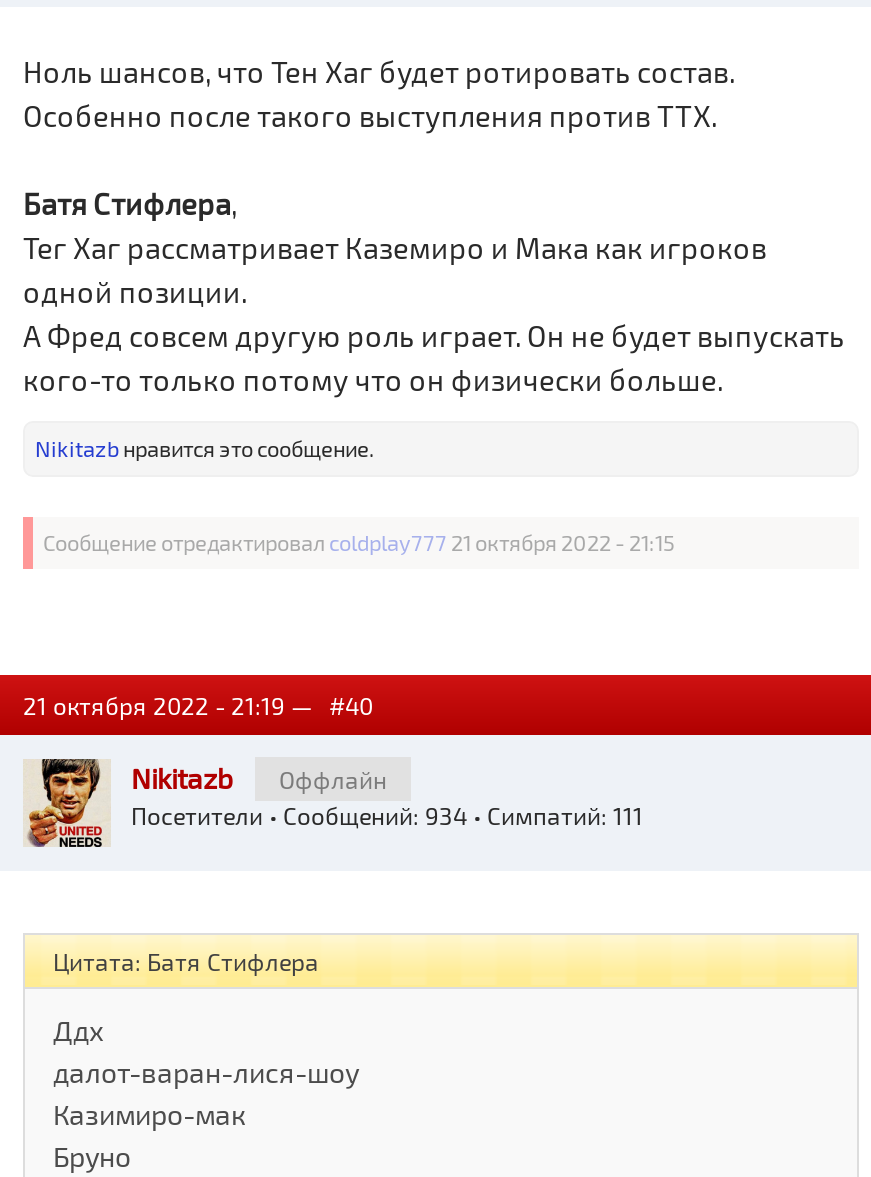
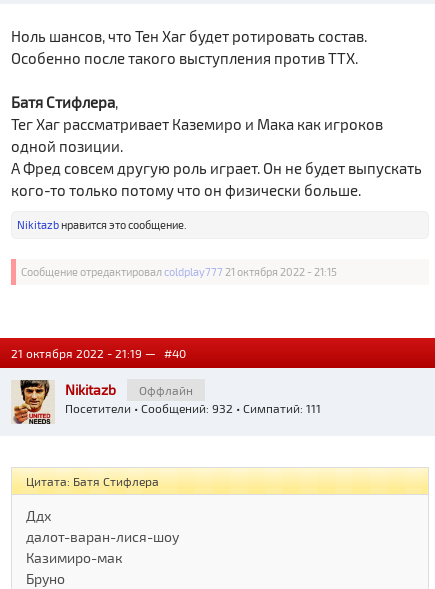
[131,801,643,829] Посетители • Сообщений: 934 • Симпатий: 111 -> [65,401,321,415] Посетители • Сообщений: 932 • Симпатий: 111

